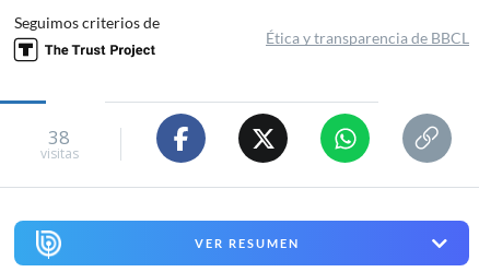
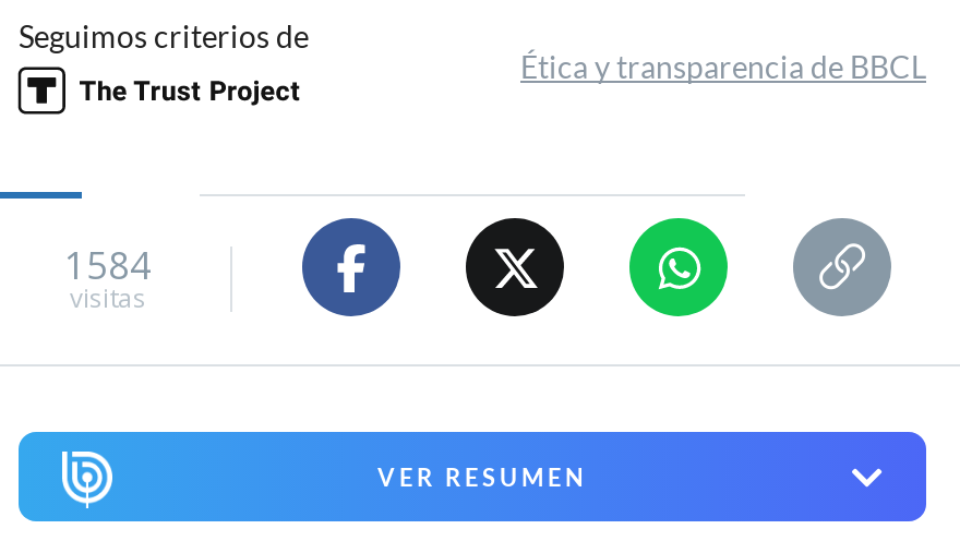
[48,125,70,150] 38 -> [64,240,152,290] 1584

